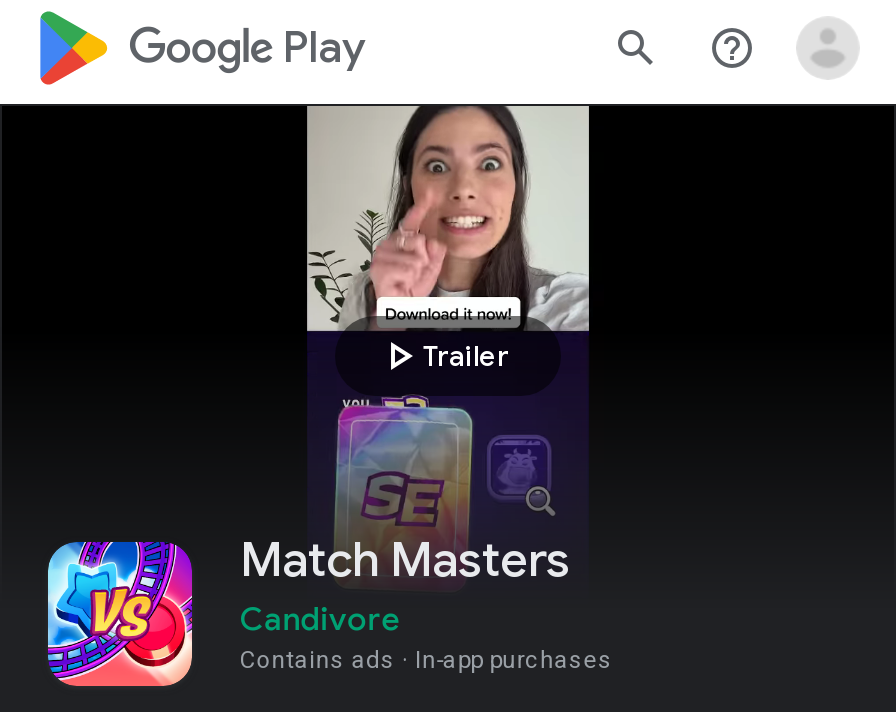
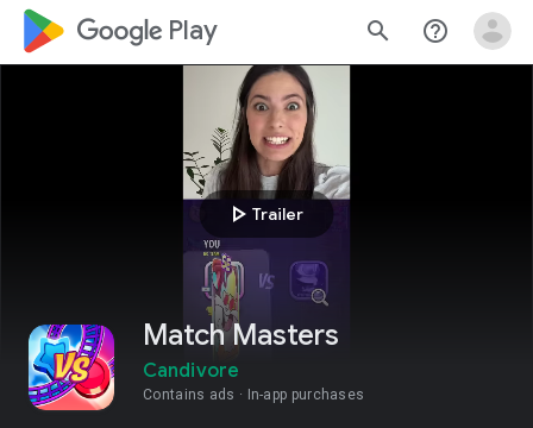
[370,106,522,328] [image] -> [221,64,309,197] [image]
[336,396,474,526] [image] -> [201,239,281,315] [image]

